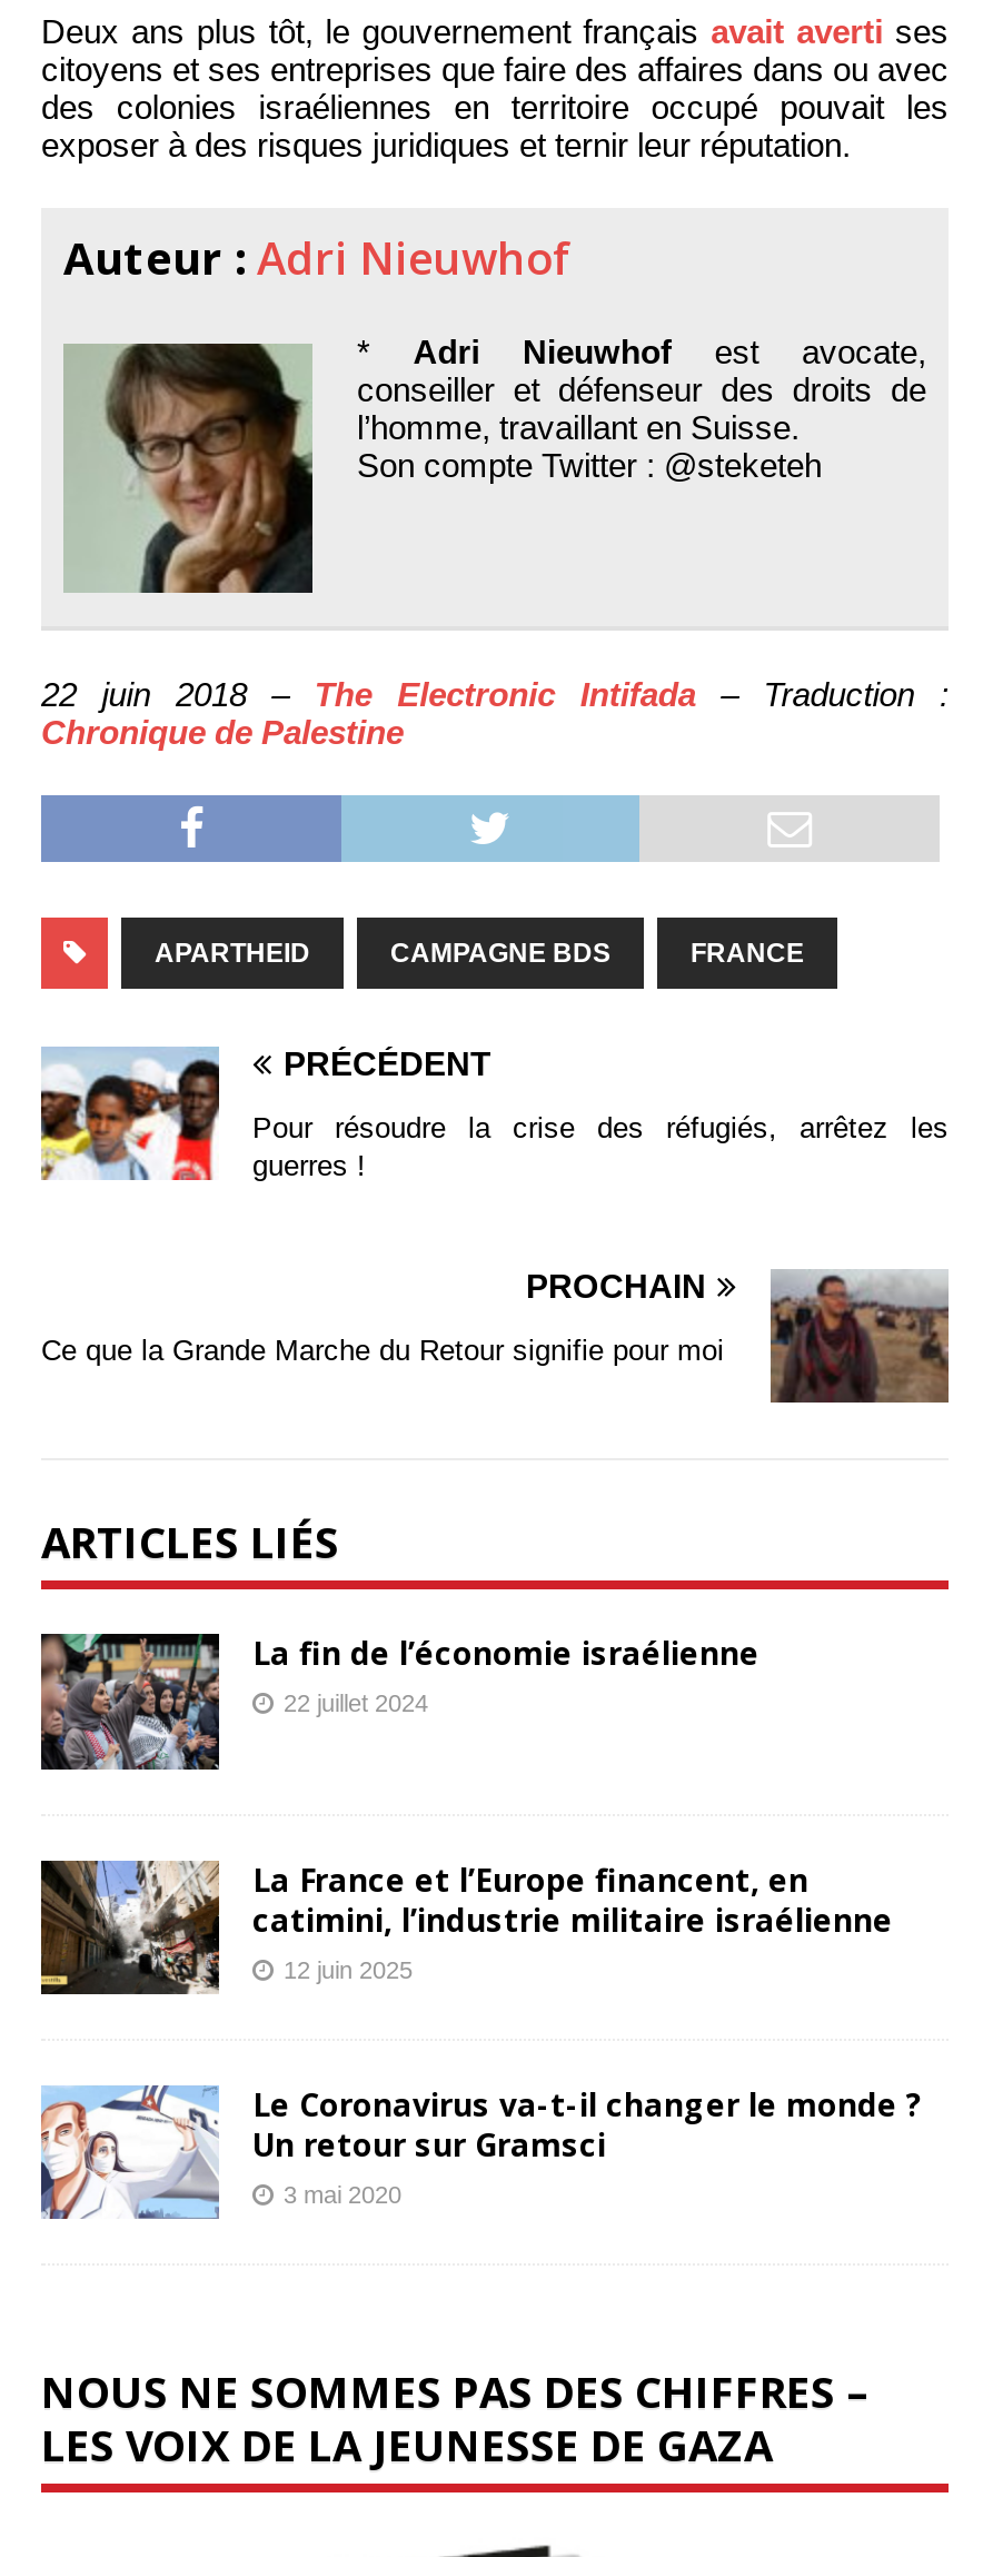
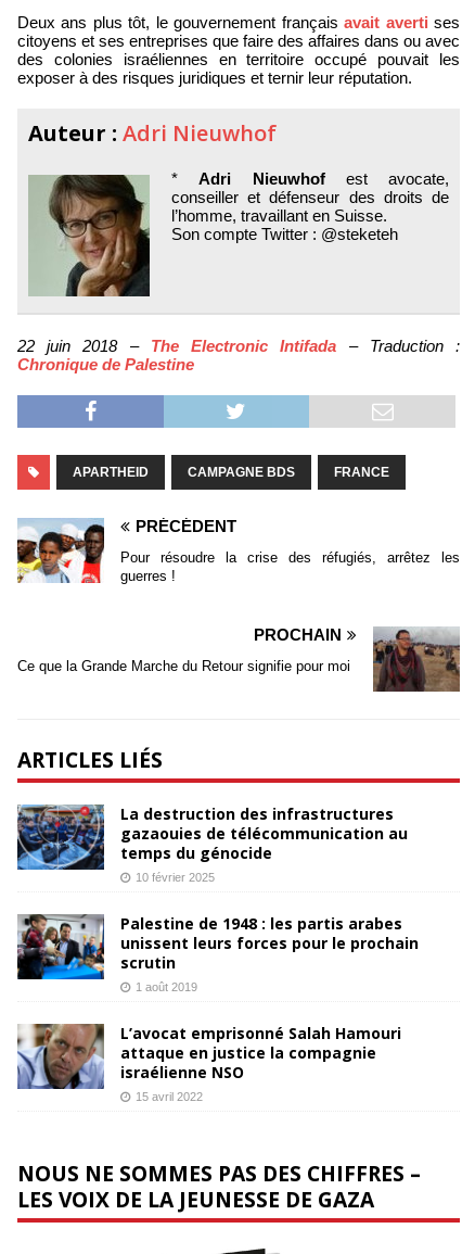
[39,1632,759,1772] [image] | La fin de l’économie israélienne | 22 juillet 2024 -> [16,803,408,883] [image] | La destruction des infrastructures | gazaouies de télécommunication au | temps du génocide | 10 février 2025
[39,1858,893,1996] [image] | La France et l’Europe financent, en | catimini, l’industrie militaire israélienne | 12 juin 2025 -> [16,913,419,993] [image] | Palestine de 1948 : les partis arabes | unissent leurs forces pour le prochain | scrutin | 1 août 2019
[39,2083,922,2221] [image] | Le Coronavirus va-t-il changer le monde ? | Un retour sur Gramsci | 3 mai 2020 -> [16,1022,401,1103] [image] | L’avocat emprisonné Salah Hamouri | attaque en justice la compagnie | israélienne NSO | 15 avril 2022

